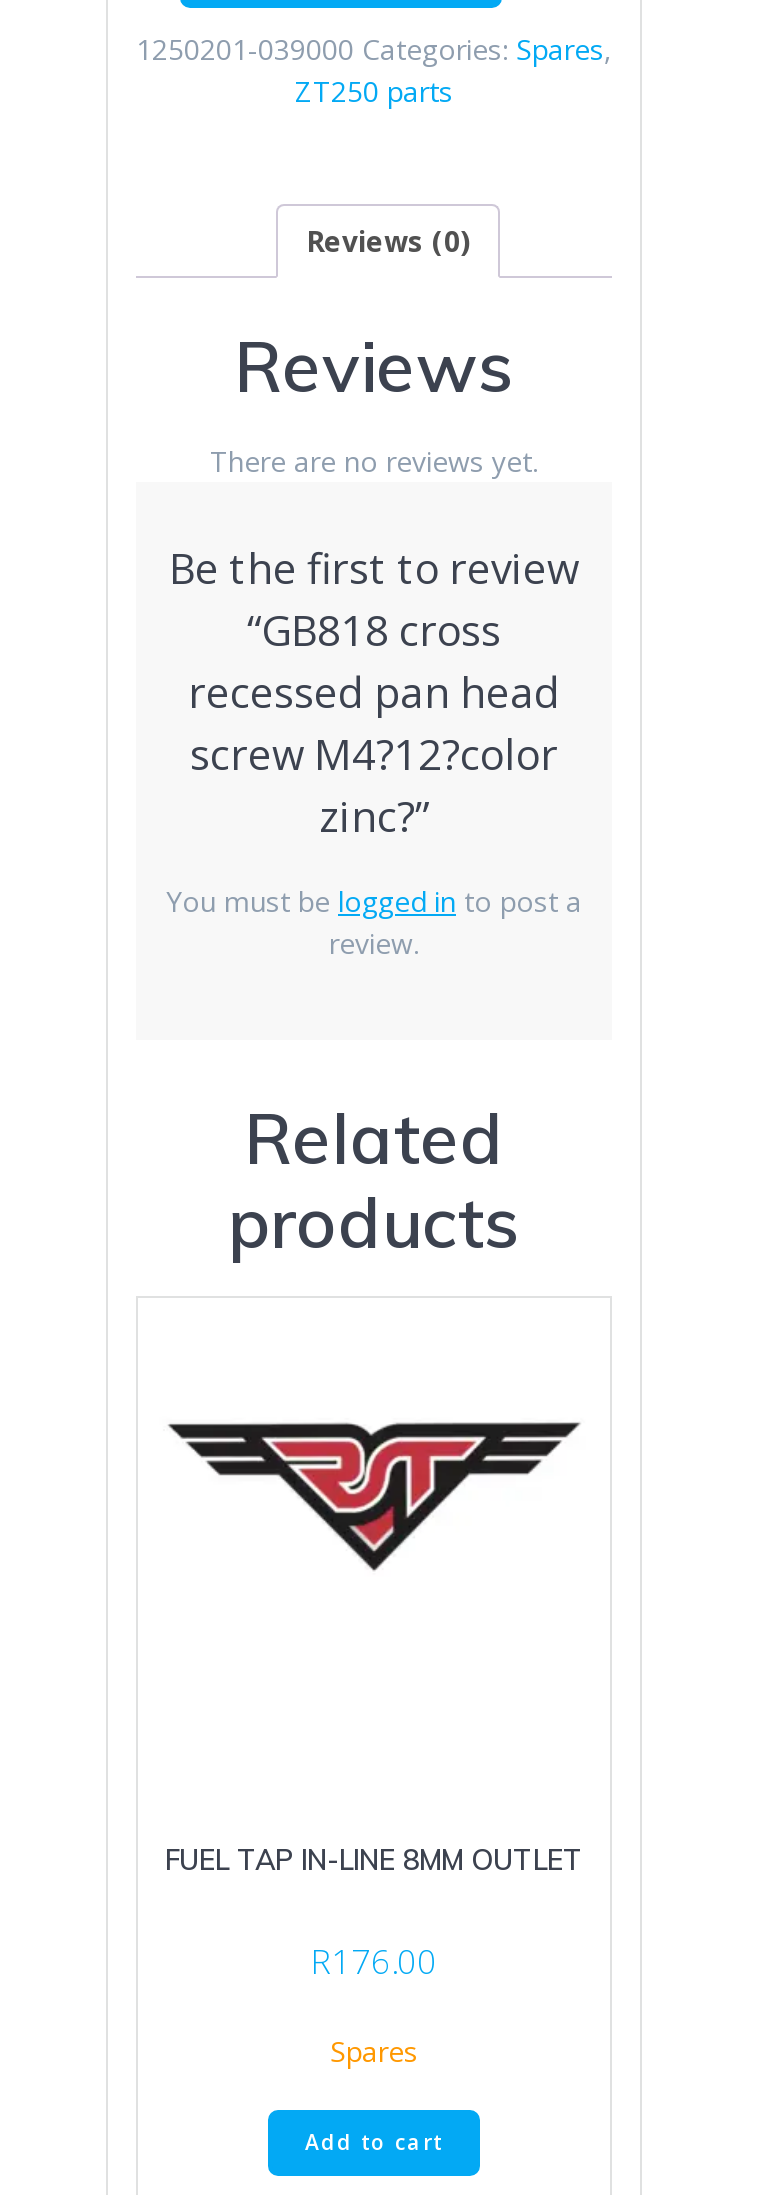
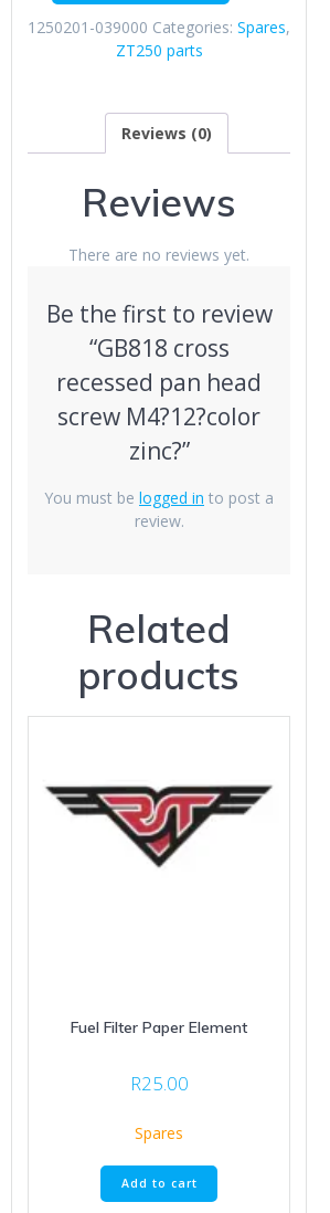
[165,1843,583,1879] FUEL TAP IN-LINE 8MM OUTLET -> [71,1018,247,1038] Fuel Filter Paper Element
[311,1938,437,1984] R176.00 -> [130,1071,188,1096] R25.00

